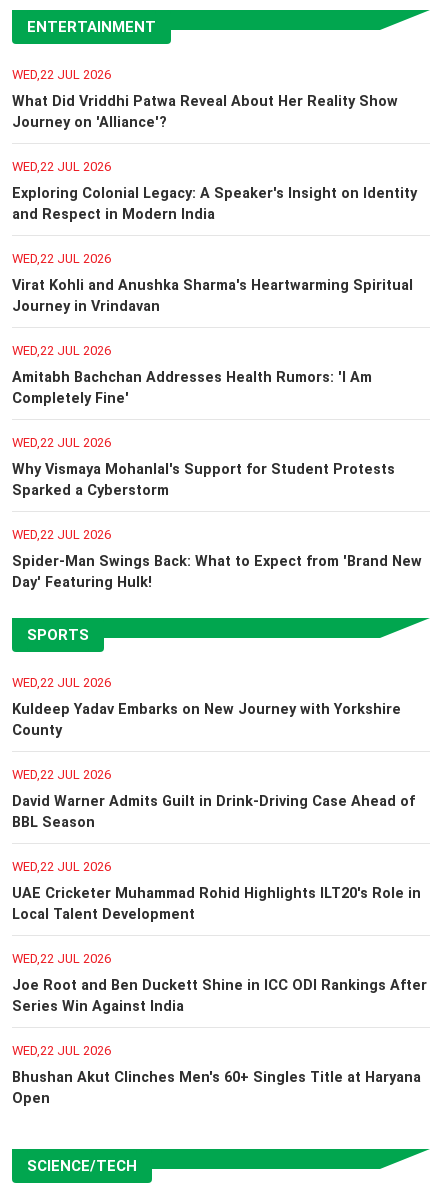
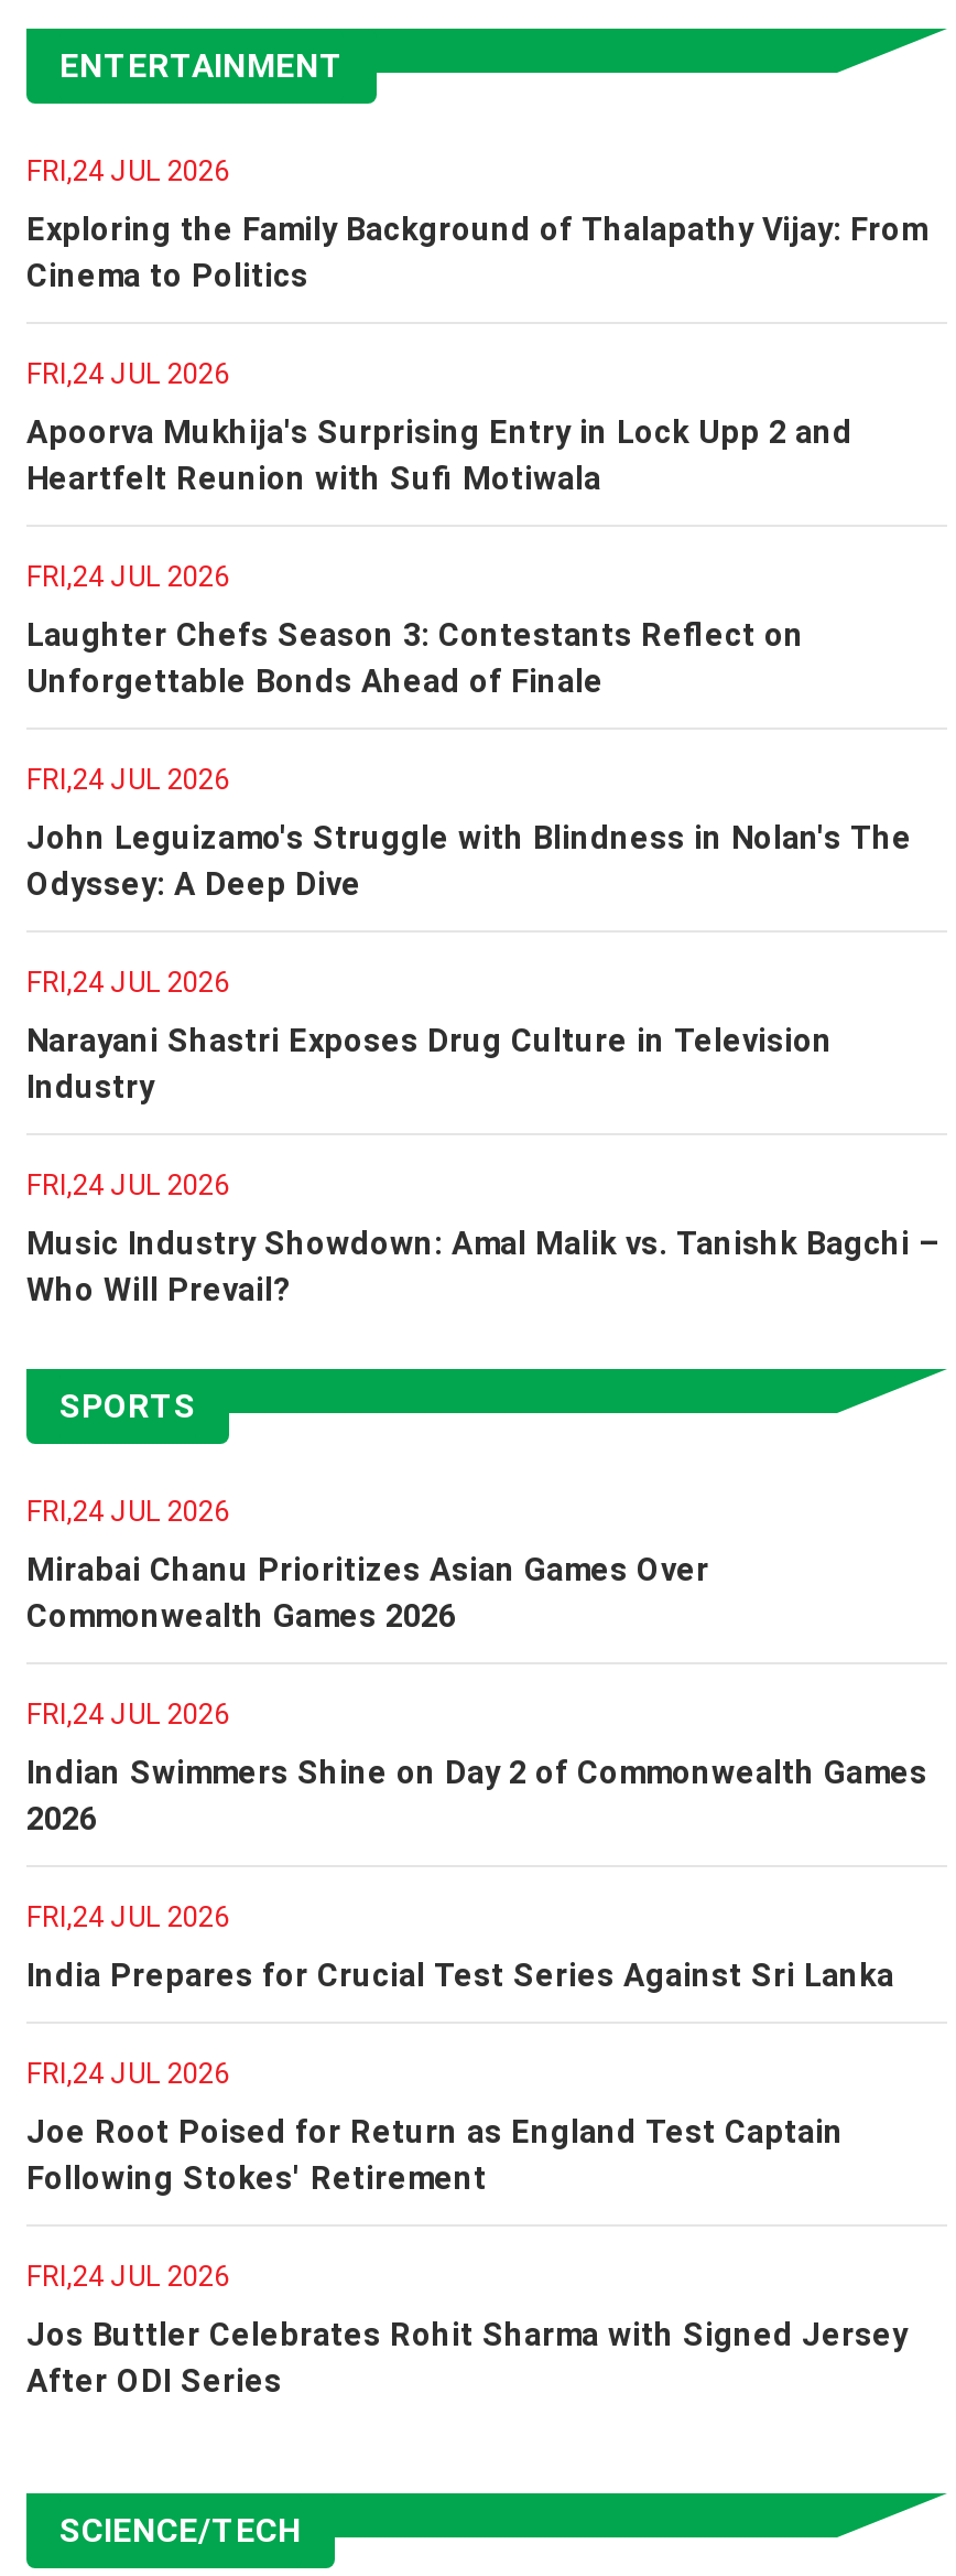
[12,67,111,82] WED,22 JUL 2026 -> [26,154,229,187] FRI,24 JUL 2026
[12,93,398,131] What Did Vriddhi Patwa Reveal About Her Reality Show | Journey on 'Alliance'? -> [26,211,927,295] Exploring the Family Background of Thalapathy Vijay: From | Cinema to Politics
[12,159,111,174] WED,22 JUL 2026 -> [26,357,229,390] FRI,24 JUL 2026
[12,185,417,223] Exploring Colonial Legacy: A Speaker's Insight on Identity | and Respect in Modern India -> [26,414,852,498] Apoorva Mukhija's Surprising Entry in Lock Upp 2 and | Heartfelt Reunion with Sufi Motiwala
[12,251,111,266] WED,22 JUL 2026 -> [26,560,229,593] FRI,24 JUL 2026
[12,277,413,315] Virat Kohli and Anushka Sharma's Heartwarming Spiritual | Journey in Vrindavan -> [26,617,804,701] Laughter Chefs Season 3: Contestants Reflect on | Unforgettable Bonds Ahead of Finale
[12,343,111,358] WED,22 JUL 2026 -> [26,763,229,796] FRI,24 JUL 2026
[12,369,372,407] Amitabh Bachchan Addresses Health Rumors: 'I Am | Completely Fine' -> [26,820,912,904] John Leguizamo's Struggle with Blindness in Nolan's The | Odyssey: A Deep Dive
[12,435,111,450] WED,22 JUL 2026 -> [26,965,229,998] FRI,24 JUL 2026
[12,461,395,499] Why Vismaya Mohanlal's Support for Student Protests | Sparked a Cyberstorm -> [26,1023,833,1106] Narayani Shastri Exposes Drug Culture in Television | Industry
[12,527,111,542] WED,22 JUL 2026 -> [26,1168,229,1201] FRI,24 JUL 2026
[12,553,422,591] Spider-Man Swings Back: What to Expect from 'Brand New | Day' Featuring Hulk! -> [26,1226,938,1309] Music Industry Showdown: Amal Malik vs. Tanishk Bagchi – | Who Will Prevail?
[12,675,111,690] WED,22 JUL 2026 -> [26,1494,229,1528] FRI,24 JUL 2026
[12,701,401,739] Kuldeep Yadav Embarks on New Journey with Yorkshire | County -> [26,1552,709,1636] Mirabai Chanu Prioritizes Asian Games Over | Commonwealth Games 2026
[12,767,111,782] WED,22 JUL 2026 -> [26,1697,229,1730] FRI,24 JUL 2026
[12,793,415,831] David Warner Admits Guilt in Drink-Driving Case Ahead of | BBL Season -> [26,1755,927,1838] Indian Swimmers Shine on Day 2 of Commonwealth Games | 2026
[12,859,111,874] WED,22 JUL 2026 -> [26,1900,229,1933] FRI,24 JUL 2026
[12,885,421,923] UAE Cricketer Muhammad Rohid Highlights ILT20's Role in | Local Talent Development -> [26,1957,894,1995] India Prepares for Crucial Test Series Against Sri Lanka
[12,951,111,966] WED,22 JUL 2026 -> [26,2057,229,2090] FRI,24 JUL 2026
[12,977,427,1015] Joe Root and Ben Duckett Shine in ICC ODI Rankings After | Series Win Against India -> [26,2114,844,2198] Joe Root Poised for Return as England Test Captain | Following Stokes' Retirement
[12,1043,111,1058] WED,22 JUL 2026 -> [26,2259,229,2292] FRI,24 JUL 2026
[12,1069,421,1107] Bhushan Akut Clinches Men's 60+ Singles Title at Haryana | Open -> [26,2317,908,2401] Jos Buttler Celebrates Rohit Sharma with Signed Jersey | After ODI Series

